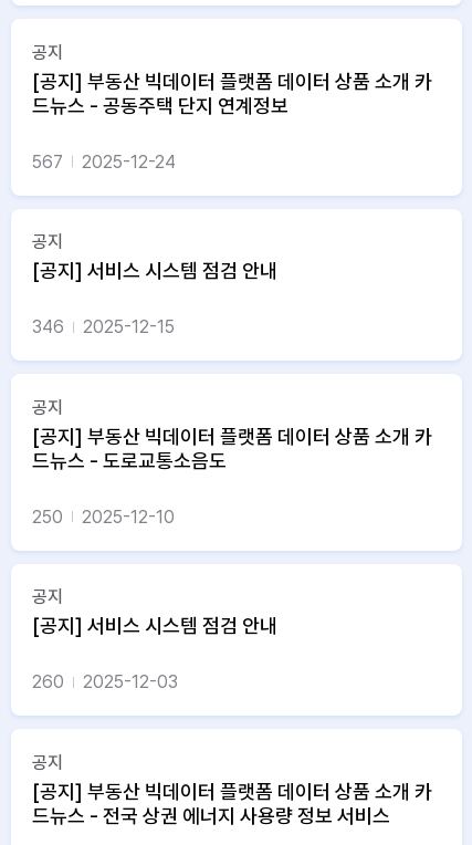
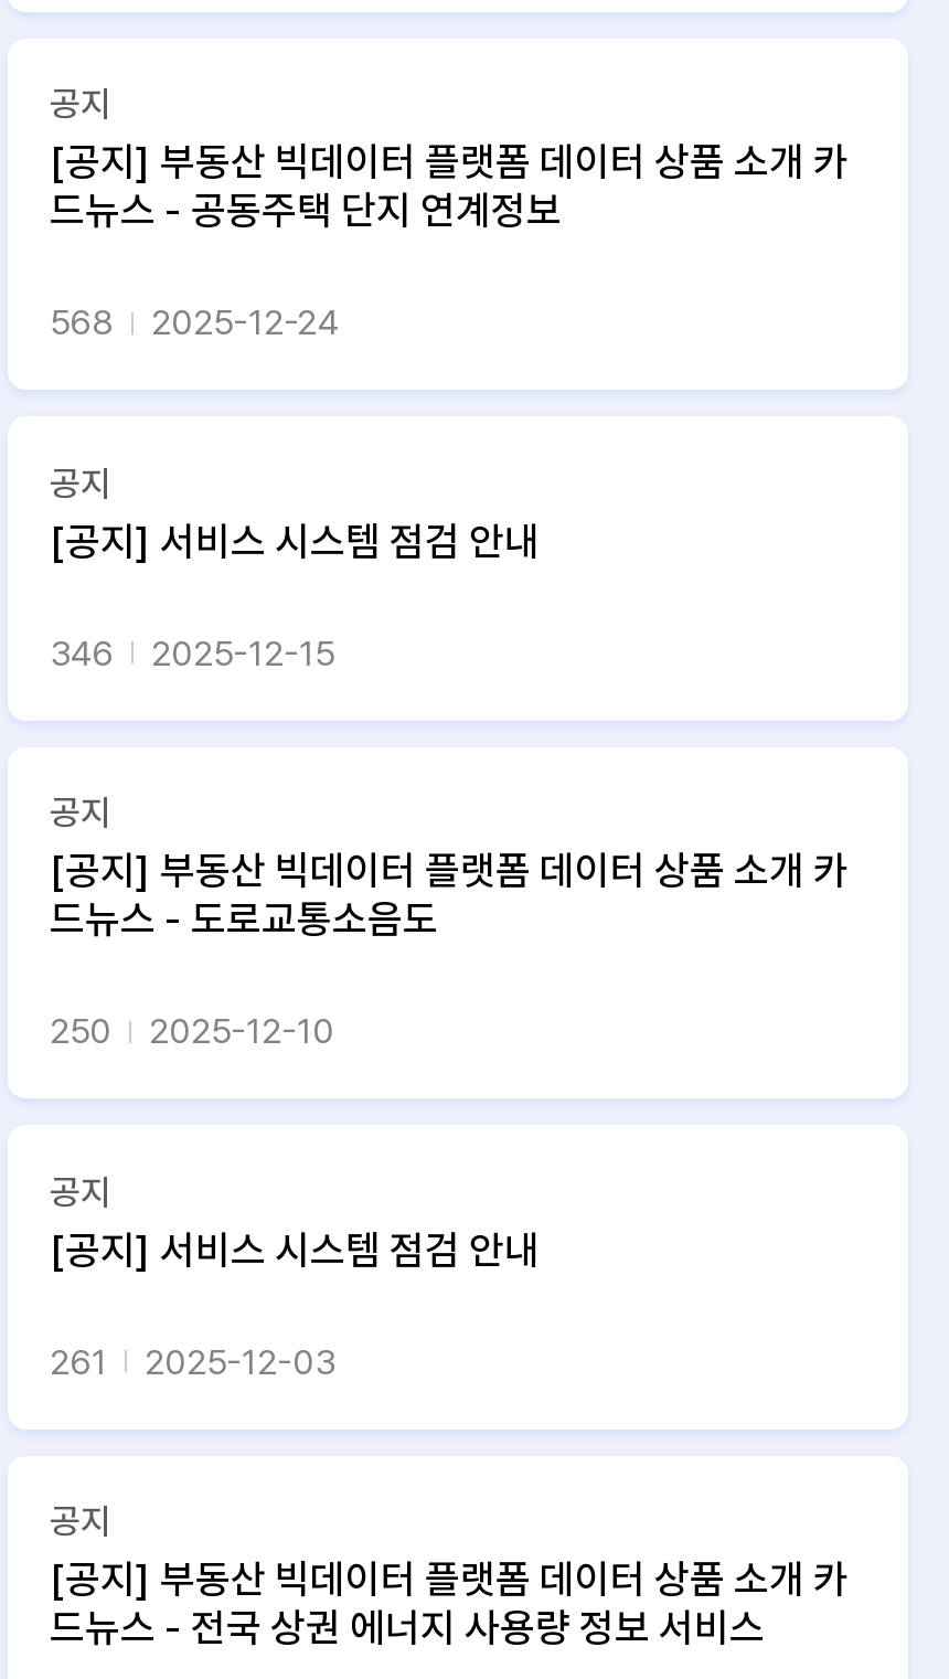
[32,151,176,172] 567 2025-12-24 -> [50,301,339,343] 568 2025-12-24
[32,671,178,692] 260 2025-12-03 -> [50,1340,334,1382] 261 2025-12-03

